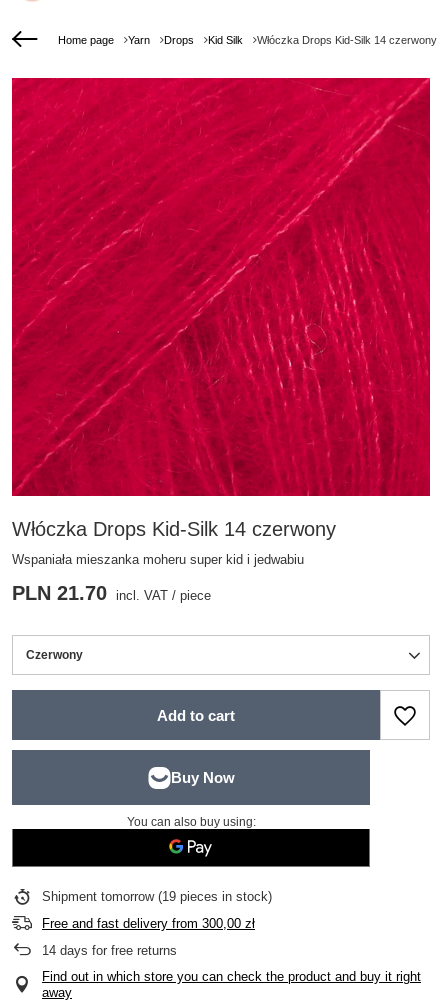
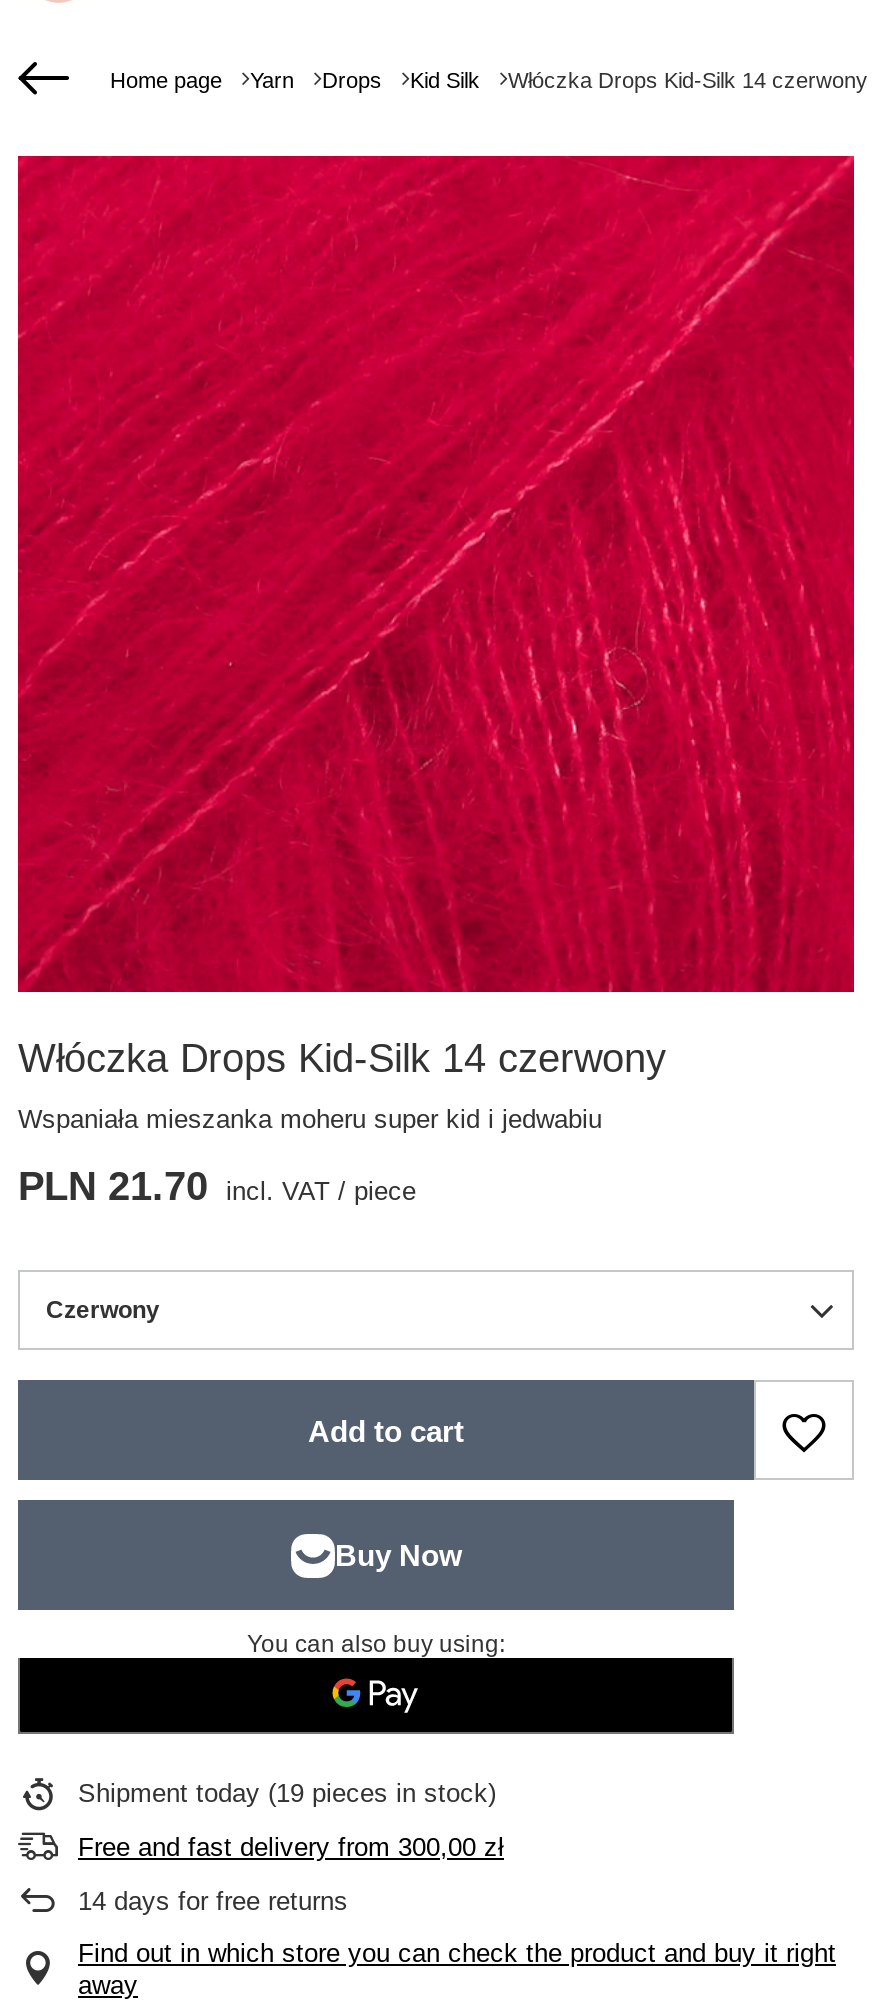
[42,889,272,904] Shipment tomorrow (19 pieces in stock) -> [78,1778,496,1808] Shipment today (19 pieces in stock)

